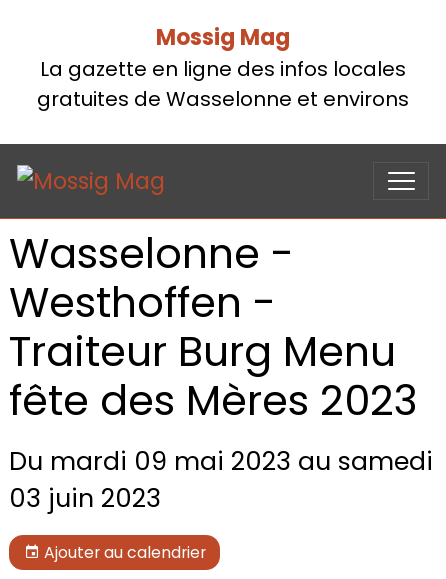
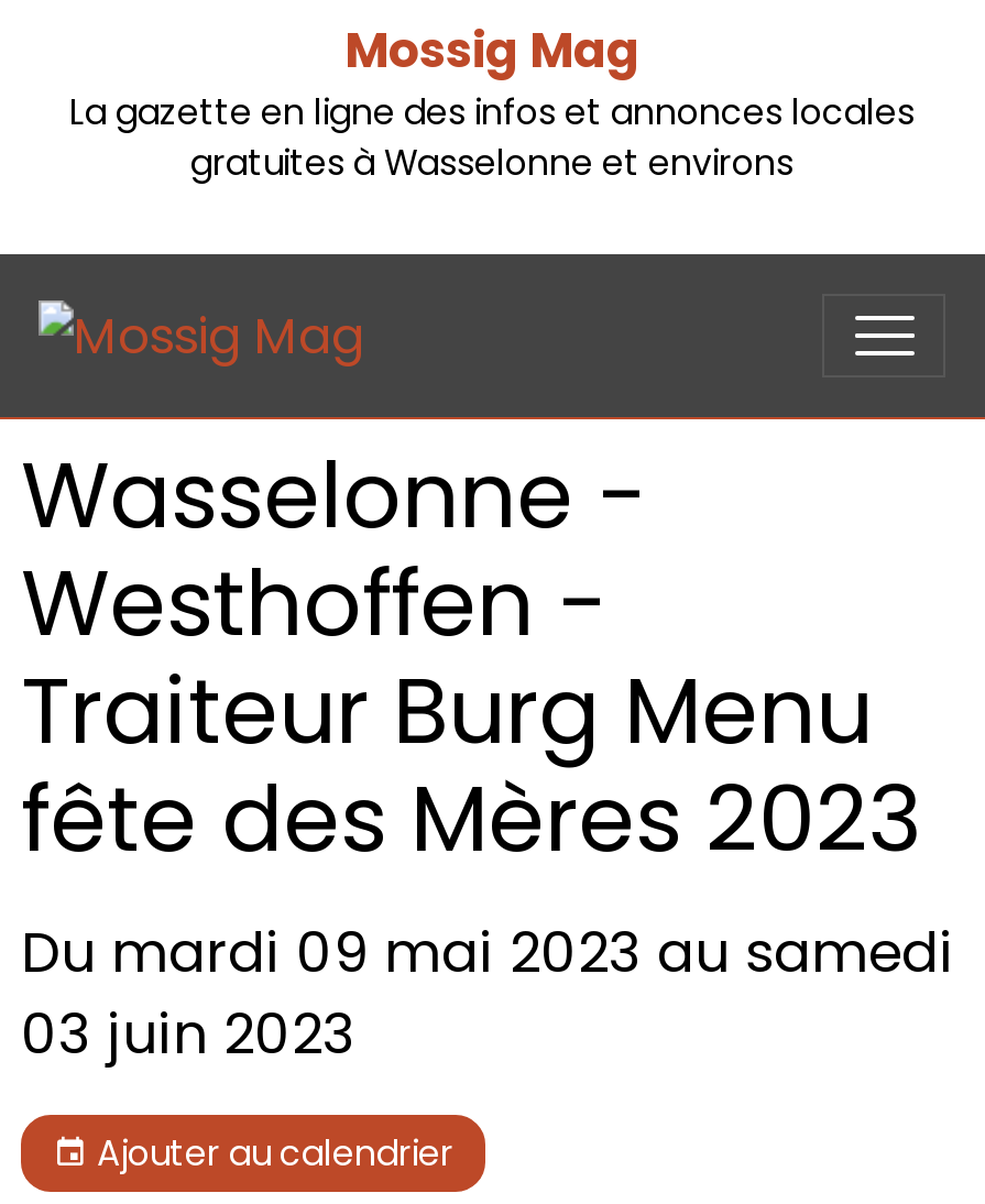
[37,55,409,113] La gazette en ligne des infos locales | gratuites de Wasselonne et environs -> [69,87,915,188] La gazette en ligne des infos et annonces locales | gratuites à Wasselonne et environs

